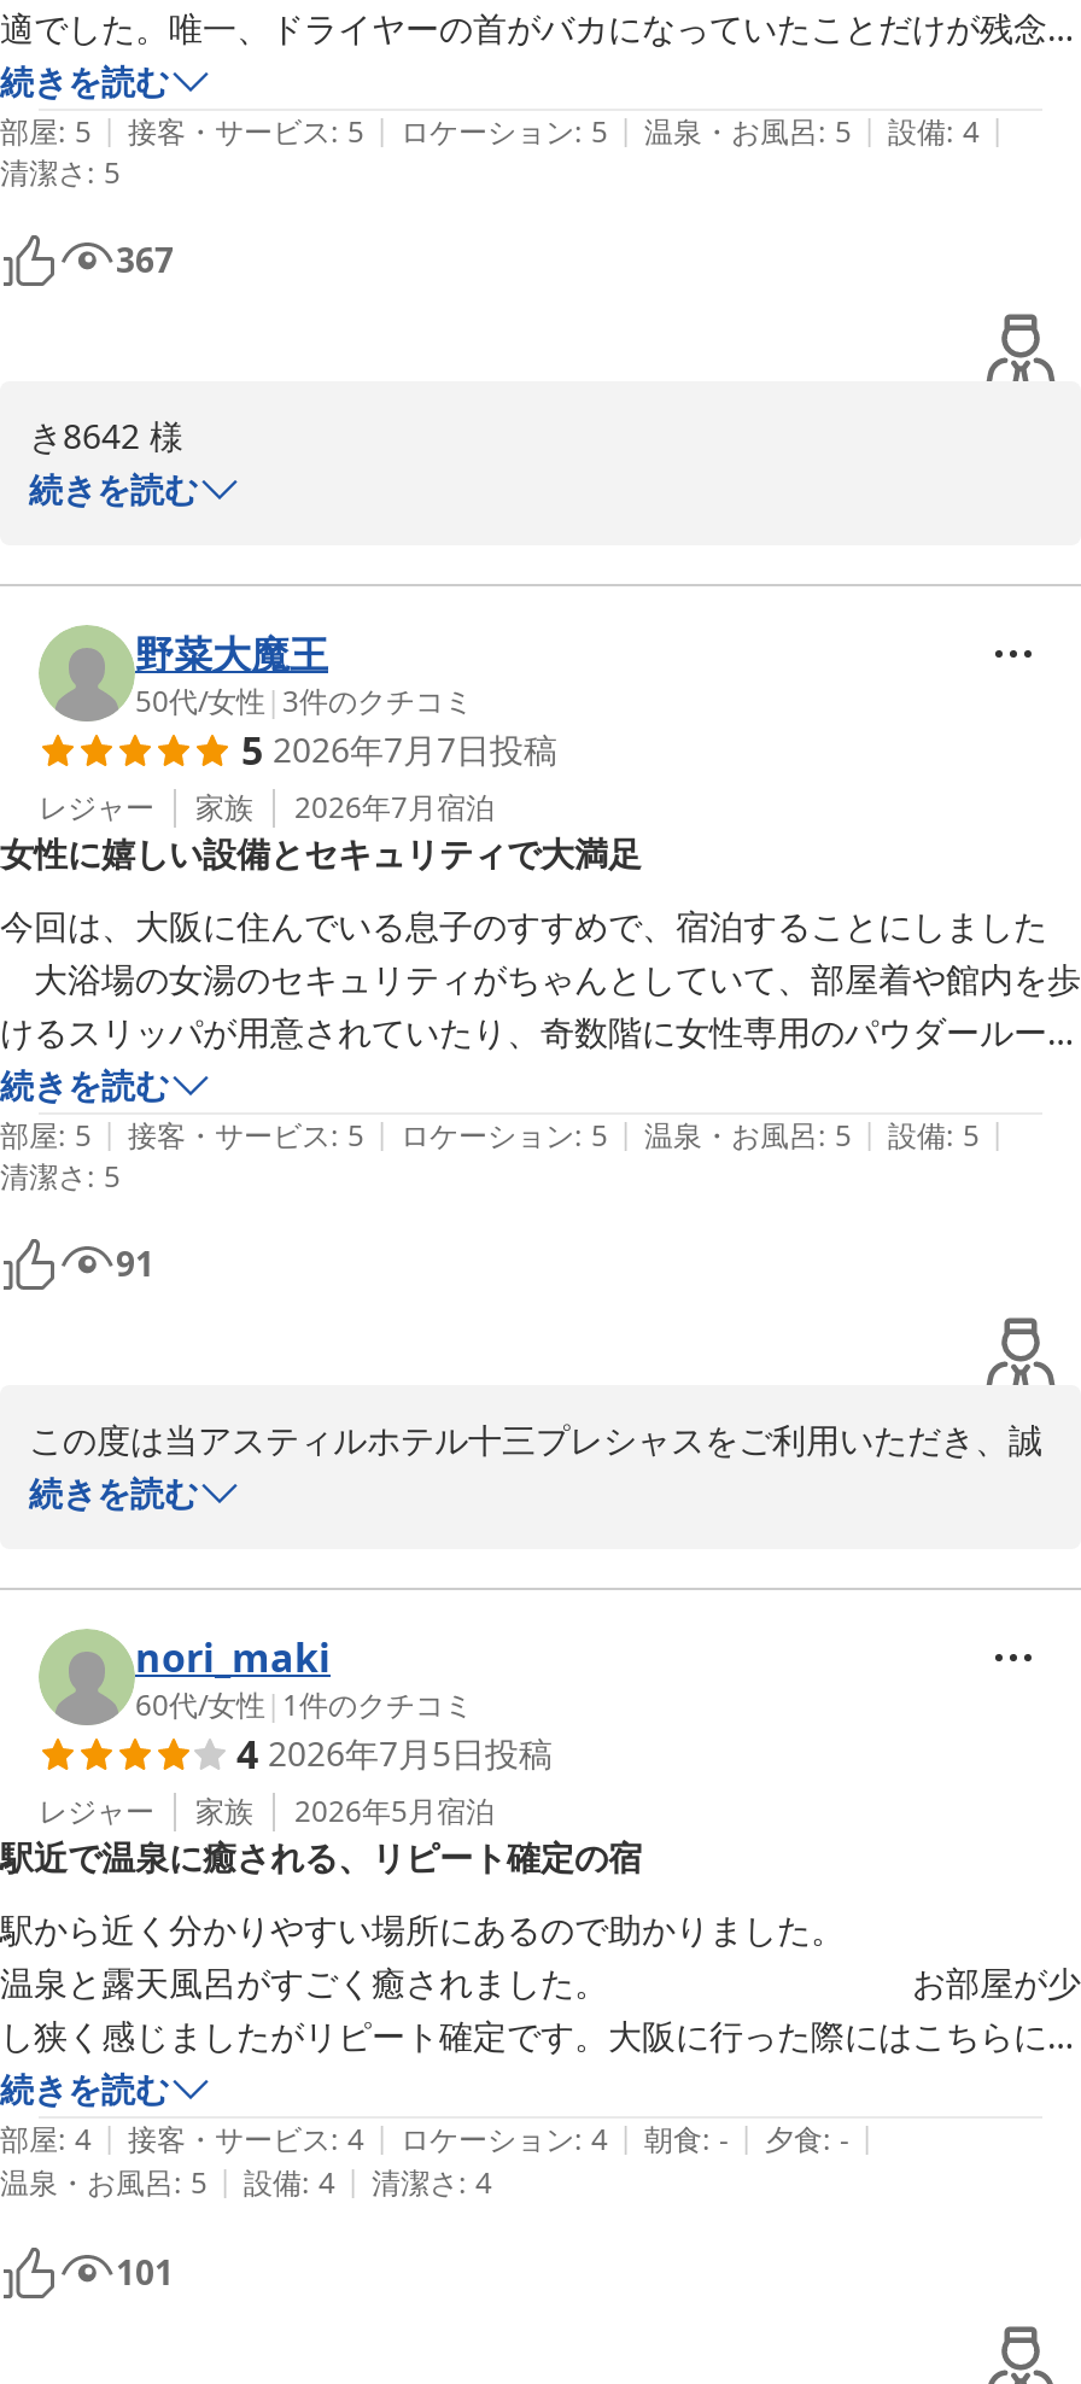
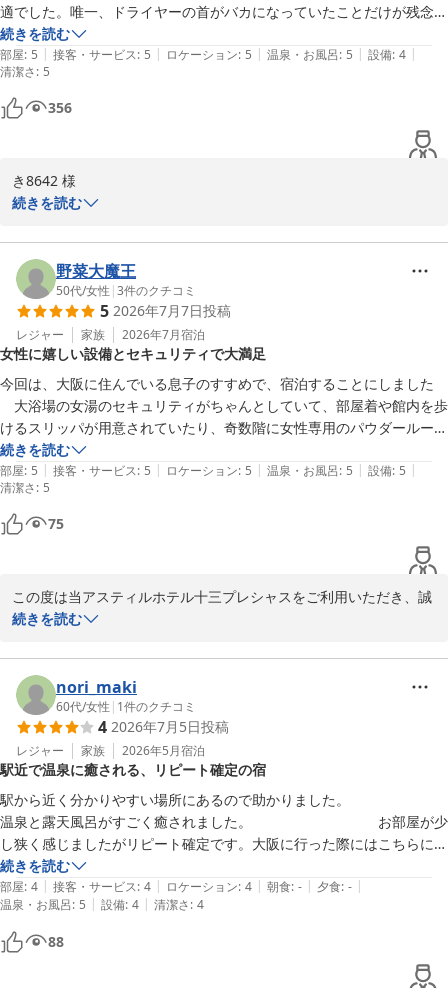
[116,236,174,282] 367 -> [48,98,72,117] 356
[116,1240,154,1286] 91 -> [48,514,64,533] 75
[116,2249,174,2295] 101 -> [48,932,64,951] 88

